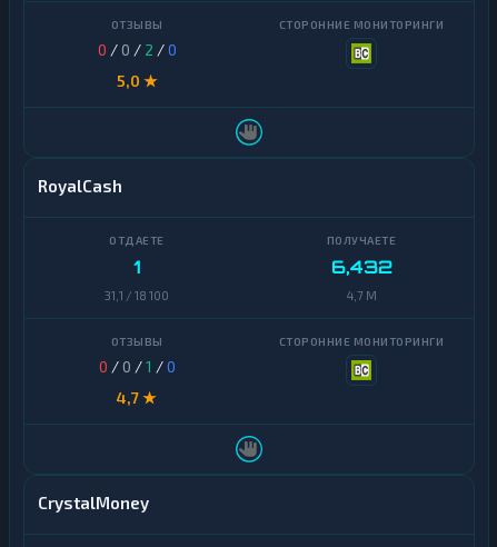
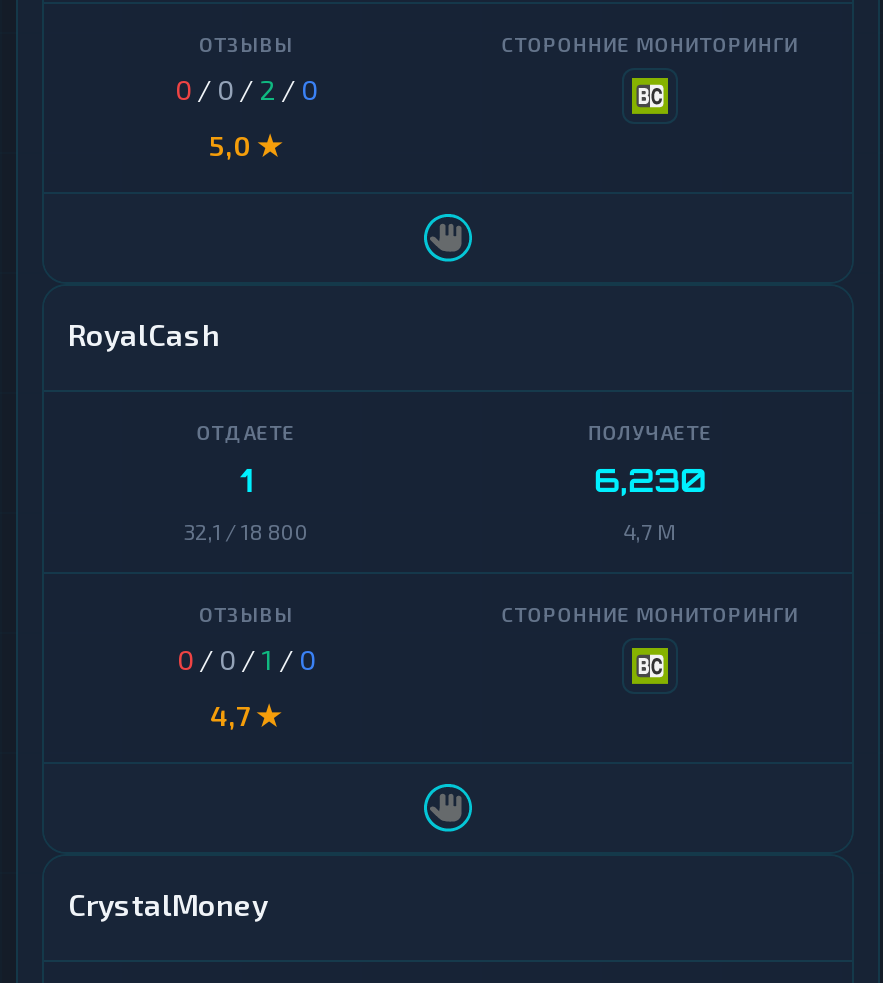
[331,256,392,278] 6,432 -> [594,460,706,500] 6,230
[105,288,169,302] 31,1 / 18 100 -> [183,518,309,544] 32,1 / 18 800

